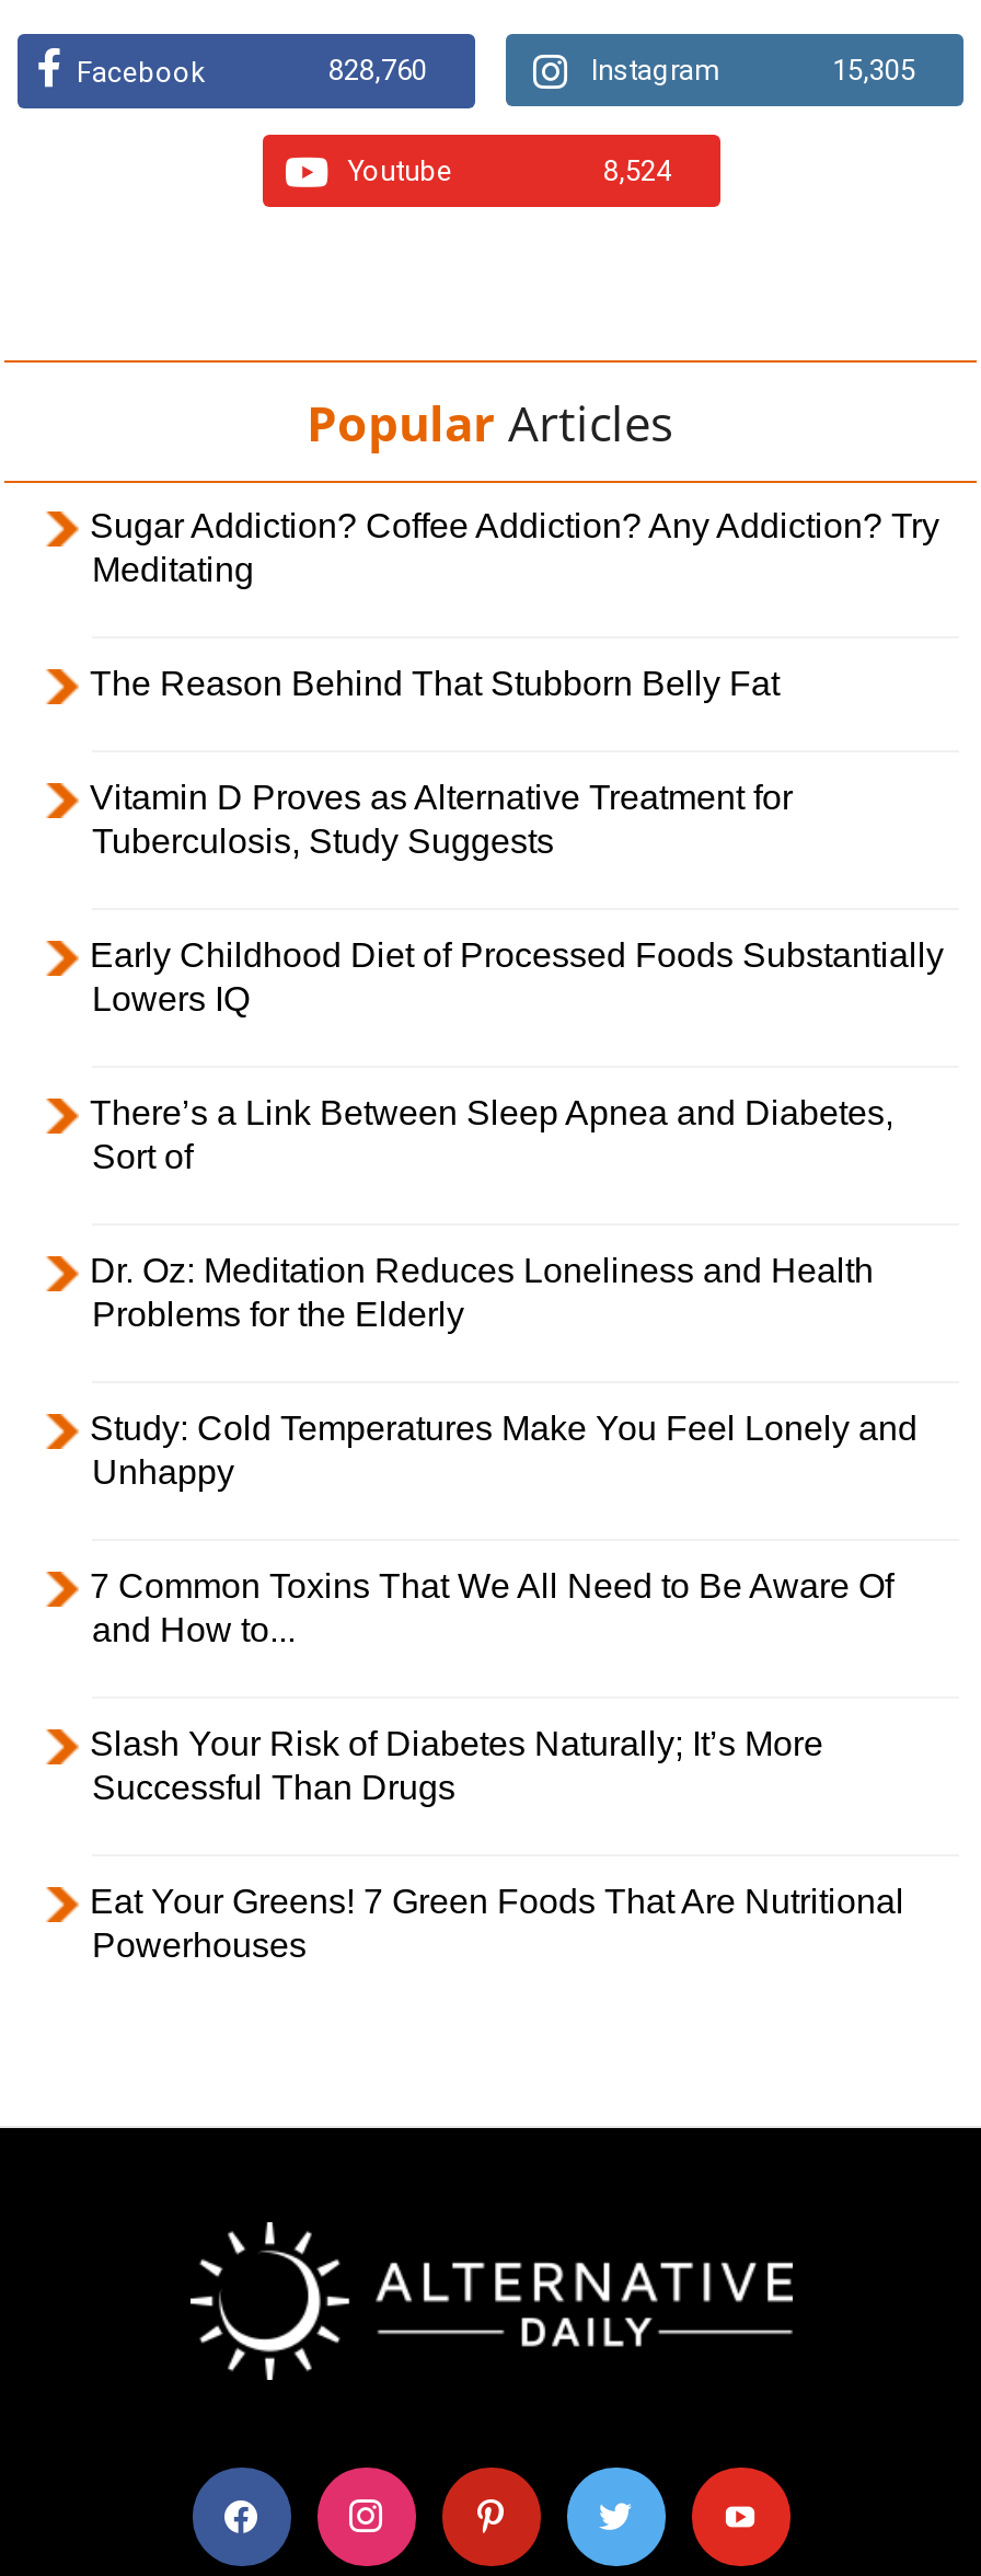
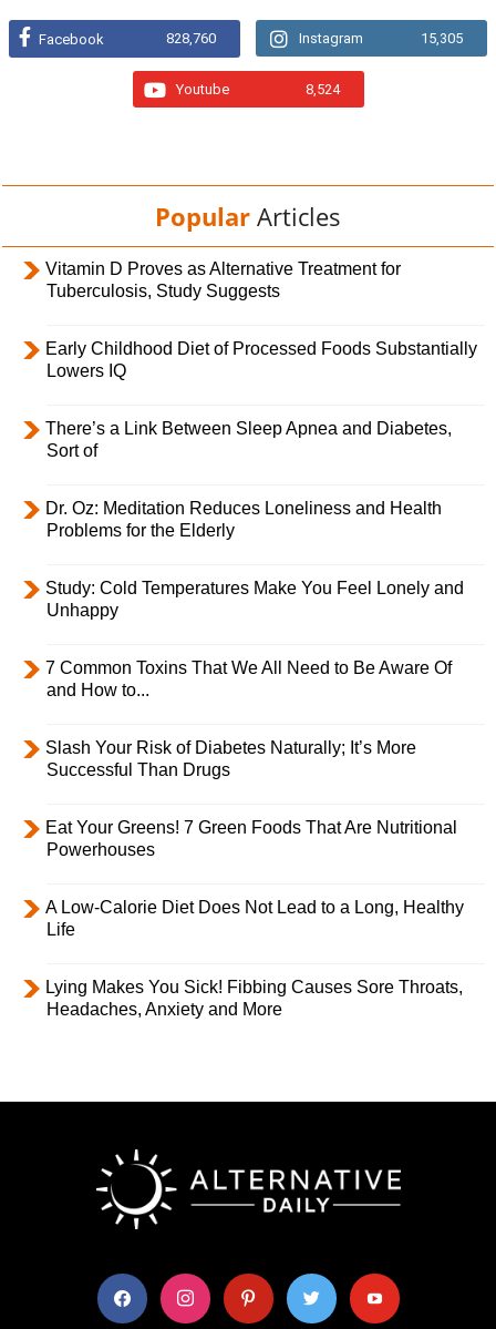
[90,507,939,702] Sugar Addiction? Coffee Addiction? Any Addiction? Try | Meditating | The Reason Behind That Stubborn Belly Fat -> none
moved [90,778,944,1964] -> [45,259,477,859]: Vitamin D Proves as Alternative Treatment for | Tuberculosis, Study Suggests | Early Childhood Diet of Processed Foods Substantially | ... | Eat Your Greens! 7 Green Foods That Are Nutritional | Powerhouses
none -> [45,898,464,1019] A Low-Calorie Diet Does Not Lead to a Long, Healthy | Life | Lying Makes You Sick! Fibbing Causes Sore Throats, | Headaches, Anxiety and More

